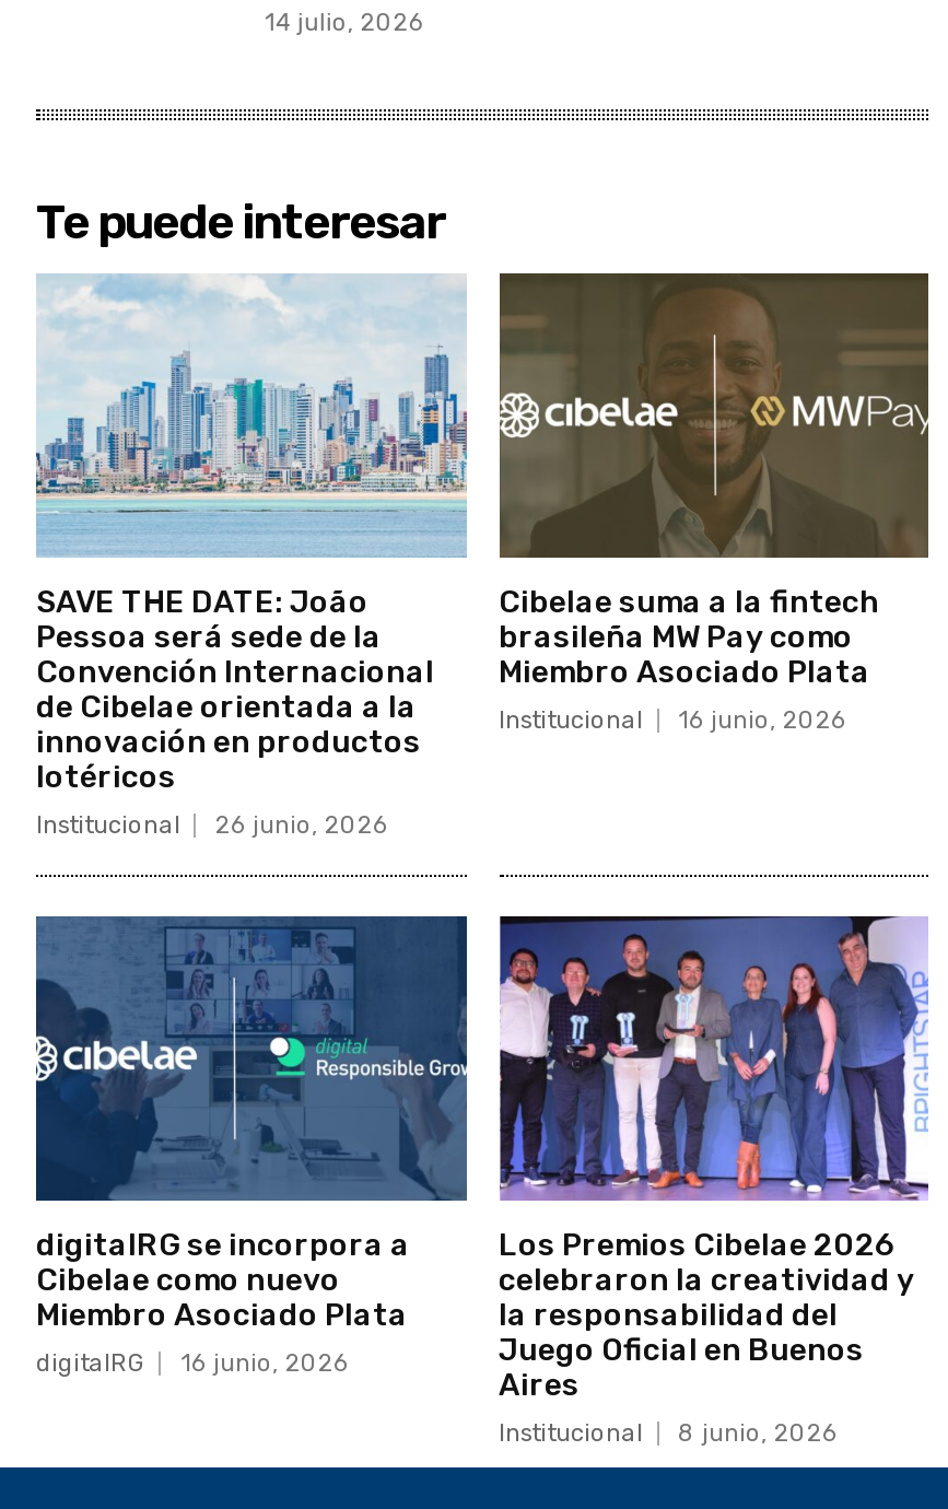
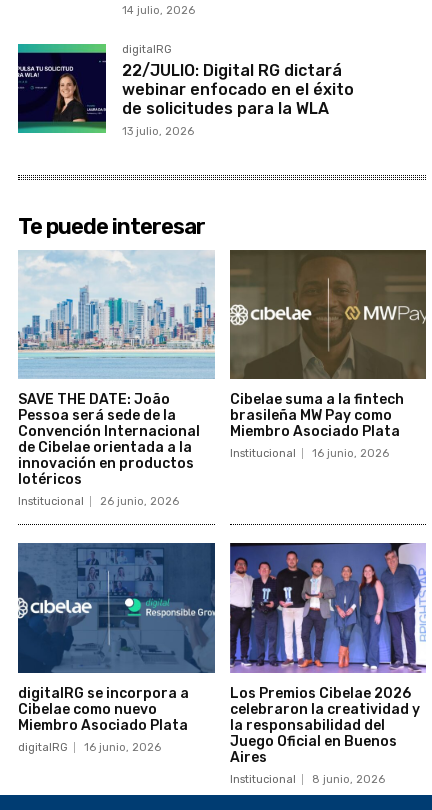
none -> [17,43,354,138] [image] | digitalRG | 22/JULIO: Digital RG dictará | webinar enfocado en el éxito | de solicitudes para la WLA | 13 julio, 2026

